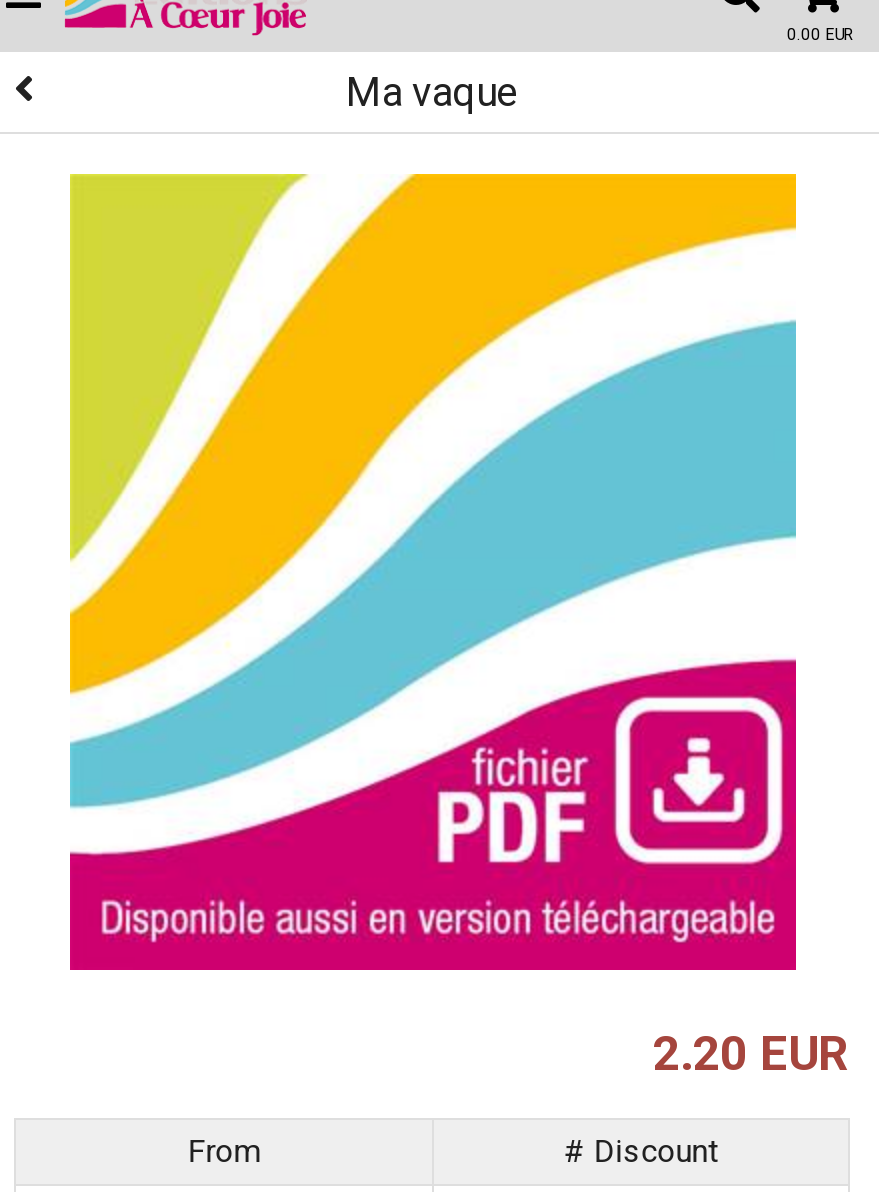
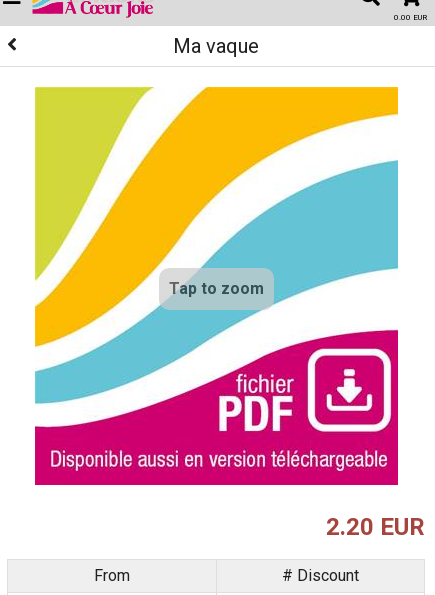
none -> [168,279,263,298] Tap to zoom

